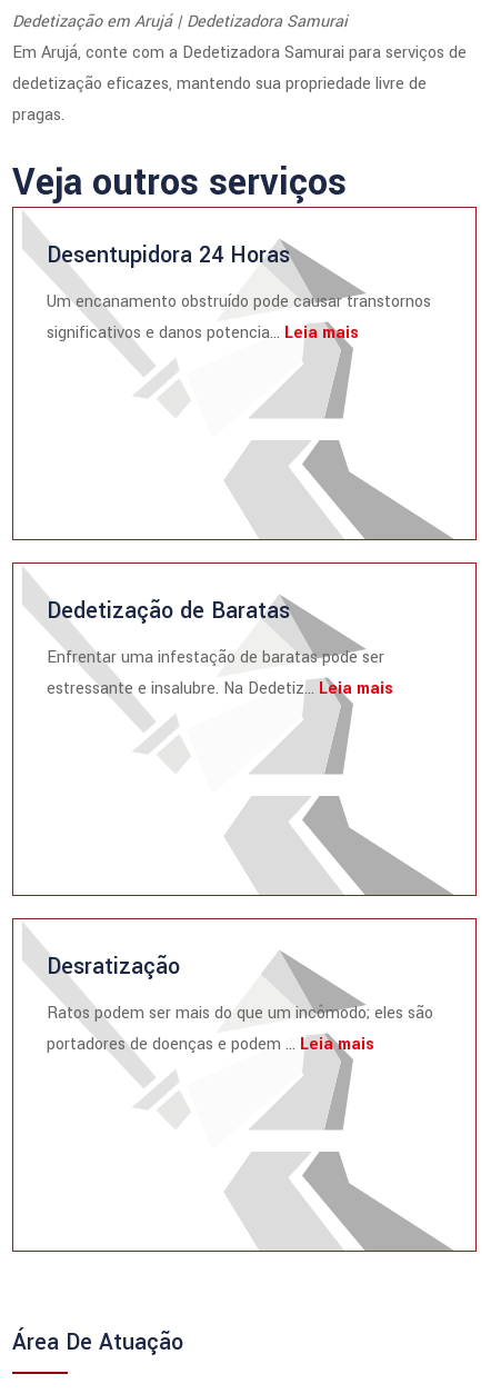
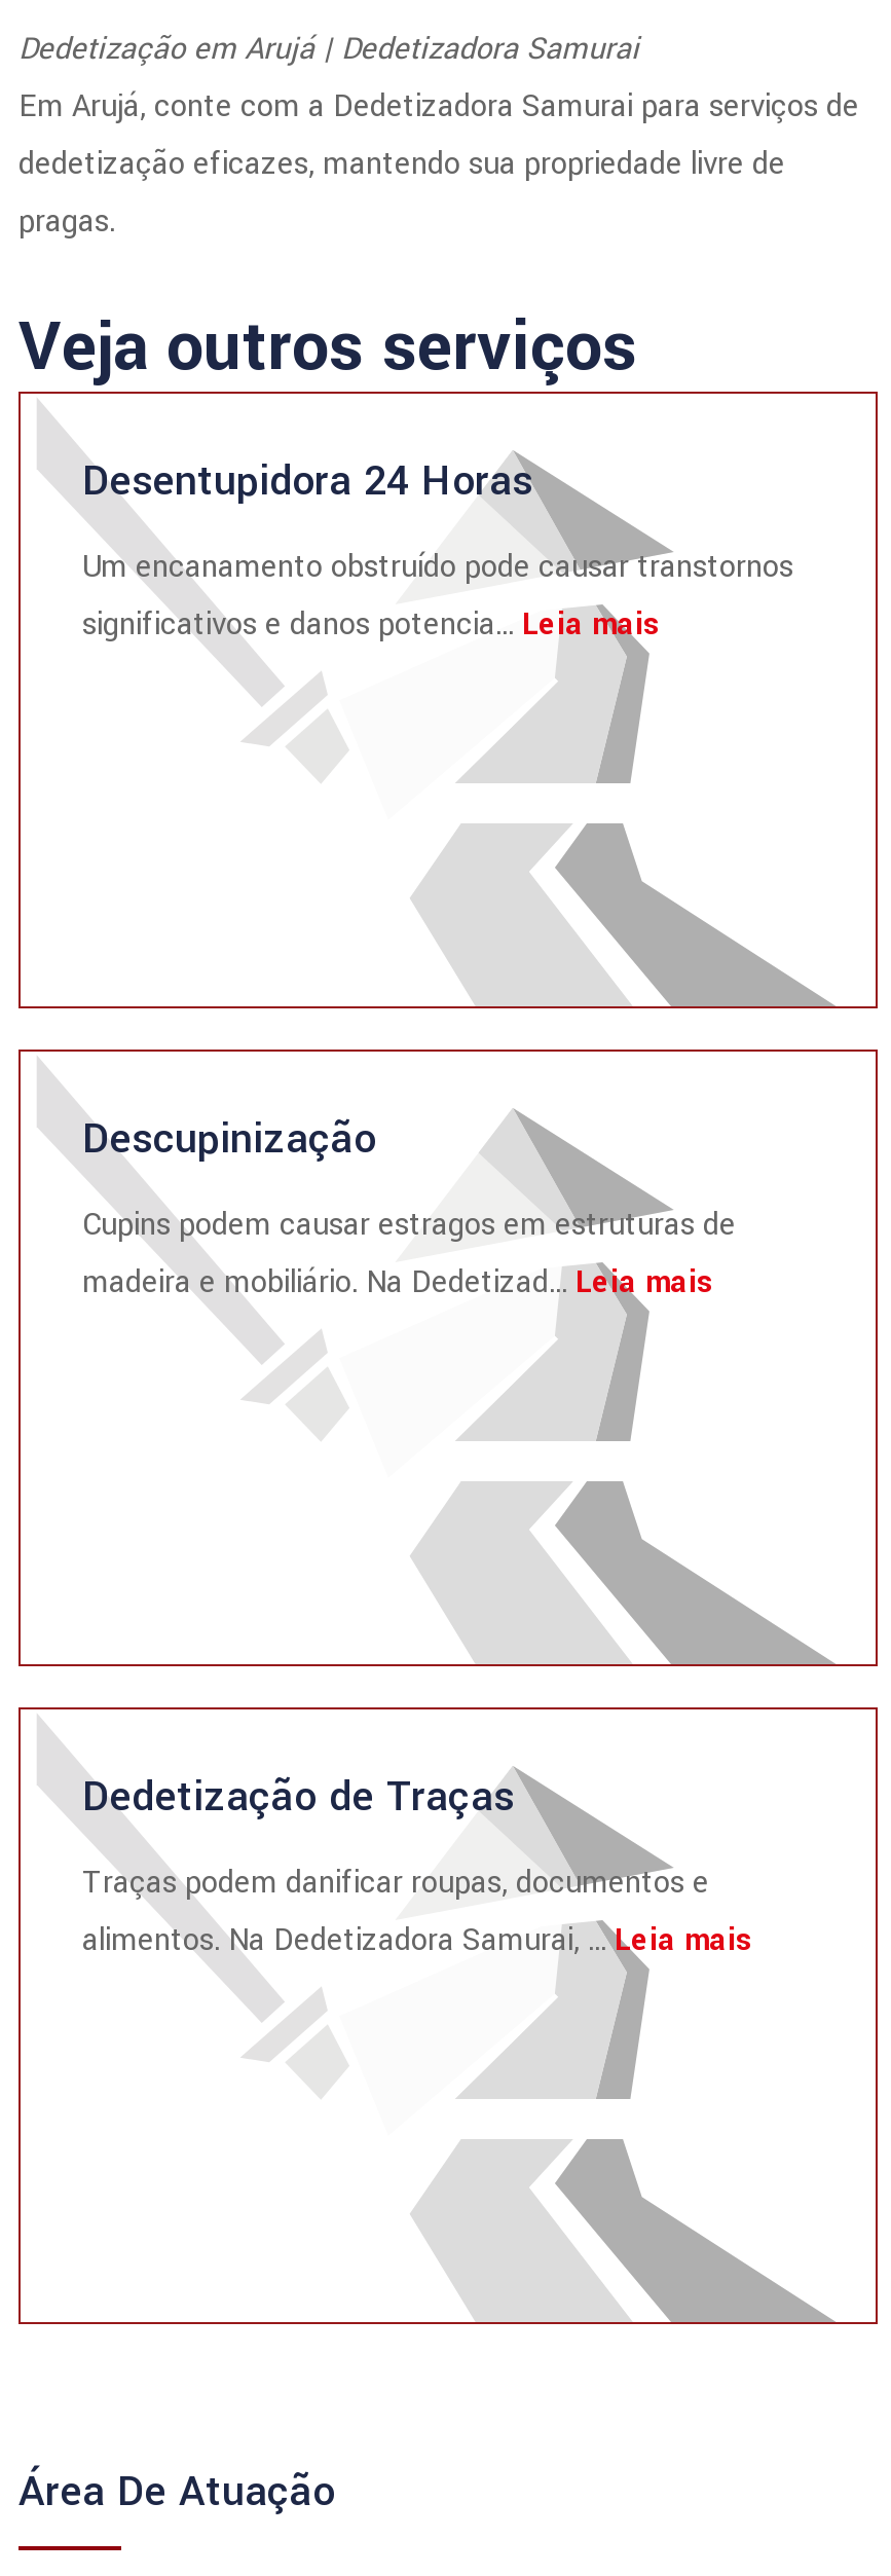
[47,595,290,627] Dedetização de Baratas -> [82,1109,376,1169] Descupinização
[47,646,393,700] Enfrentar uma infestação de baratas pode ser | estressante e insalubre. Na Dedetiz... Leia mais -> [82,1204,736,1304] Cupins podem causar estragos em estruturas de | madeira e mobiliário. Na Dedetizad... Leia mais
[47,950,180,983] Desratização -> [82,1767,514,1827] Dedetização de Traças
[47,1002,433,1056] Ratos podem ser mais do que um incômodo; eles são | portadores de doenças e podem ...Leia mais -> [82,1862,752,1962] Traças podem danificar roupas, documentos e | alimentos. Na Dedetizadora Samurai, ...Leia mais

